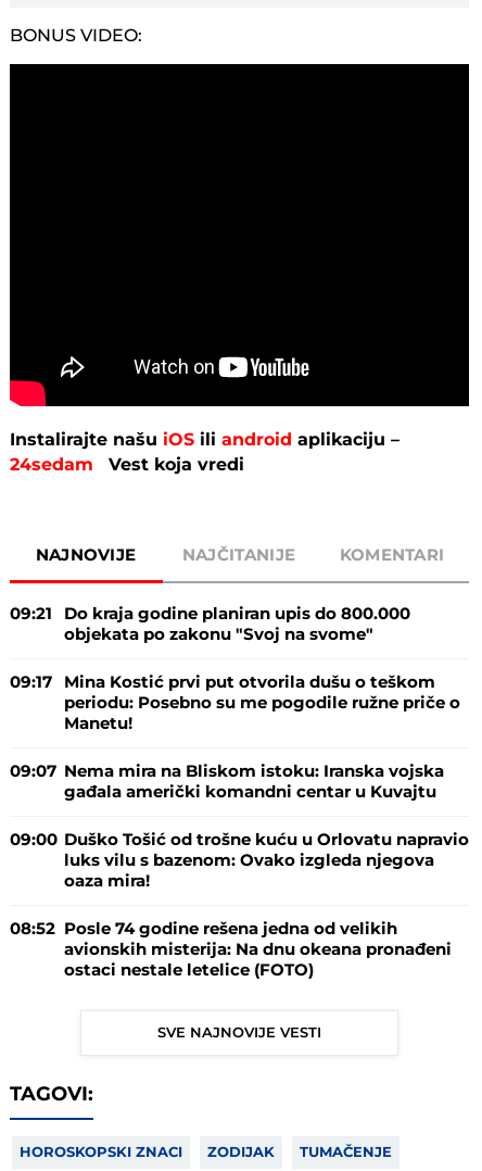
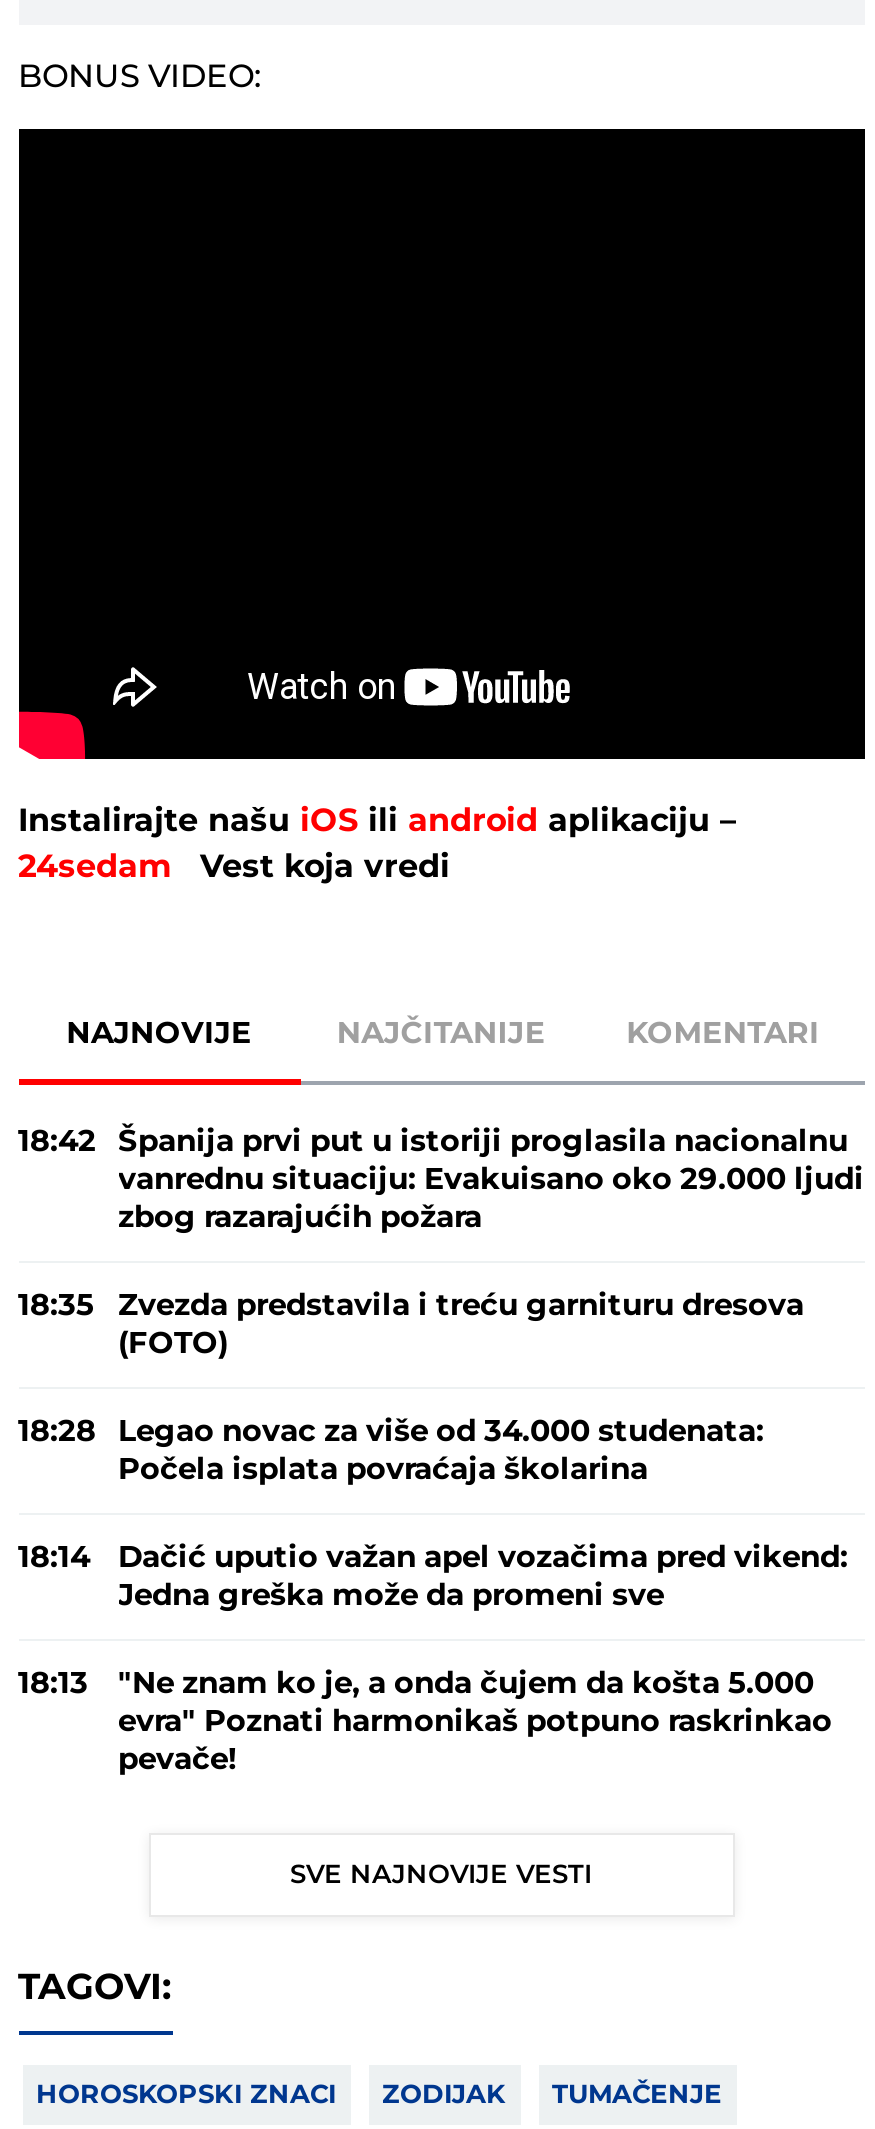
[9,601,52,626] 09:21 -> [18,1118,96,1164] 18:42
[64,601,410,647] Do kraja godine planiran upis do 800.000 | objekata po zakonu "Svoj na svome" -> [118,1118,864,1240] Španija prvi put u istoriji proglasila nacionalnu | vanrednu situaciju: Evakuisano oko 29.000 ljudi | zbog razarajućih požara
[9,670,52,695] 09:17 -> [18,1282,94,1328] 18:35
[64,670,460,736] Mina Kostić prvi put otvorila dušu o teškom | periodu: Posebno su me pogodile ružne priče o | Manetu! -> [118,1282,804,1366] Zvezda predstavila i treću garnituru dresova | (FOTO)
[9,759,56,784] 09:07 -> [18,1408,96,1454] 18:28
[64,759,443,804] Nema mira na Bliskom istoku: Iranska vojska | gađala američki komandni centar u Kuvajtu -> [118,1408,764,1492] Legao novac za više od 34.000 studenata: | Počela isplata povraćaja školarina
[9,827,57,852] 09:00 -> [18,1534,90,1580] 18:14
[64,827,468,893] Duško Tošić od trošne kuću u Orlovatu napravio | luks vilu s bazenom: Ovako izgleda njegova | oaza mira! -> [118,1534,848,1618] Dačić uputio važan apel vozačima pred vikend: | Jedna greška može da promeni sve
[9,916,55,941] 08:52 -> [18,1660,88,1706] 18:13
[64,916,451,983] Posle 74 godine rešena jedna od velikih | avionskih misterija: Na dnu okeana pronađeni | ostaci nestale letelice (FOTO) -> [118,1660,832,1782] "Ne znam ko je, a onda čujem da košta 5.000 | evra" Poznati harmonikaš potpuno raskrinkao | pevače!

